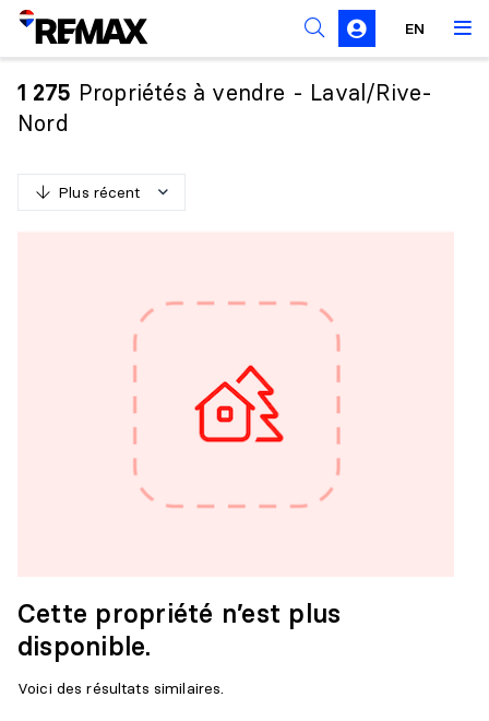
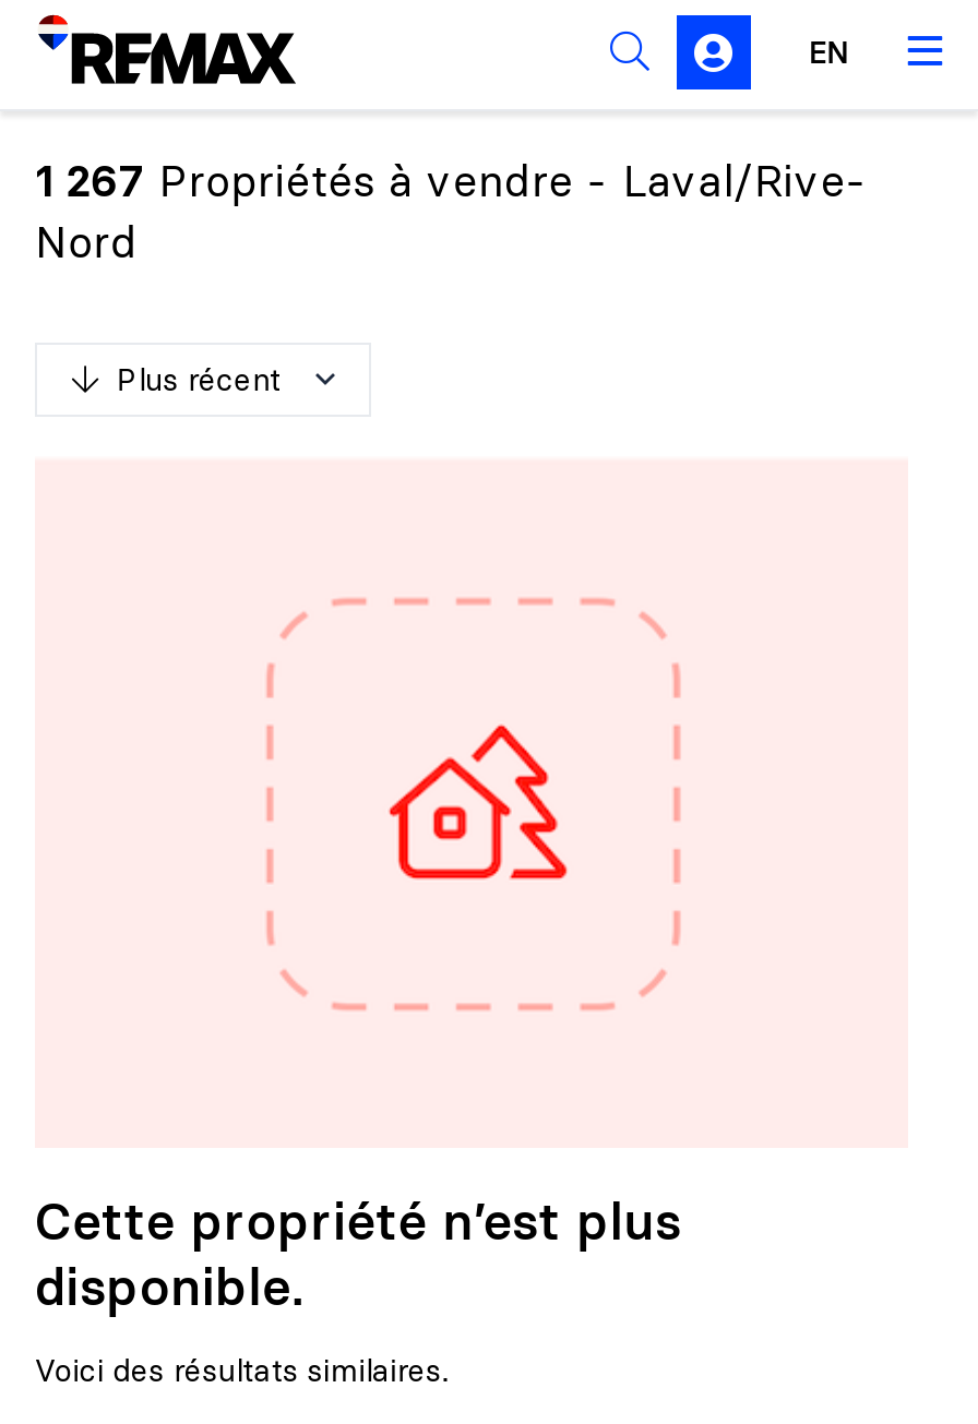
[17,79,433,106] 1 275 Propriétés à vendre - Laval/Rive- -> [35,153,868,207] 1 267 Propriétés à vendre - Laval/Rive-

